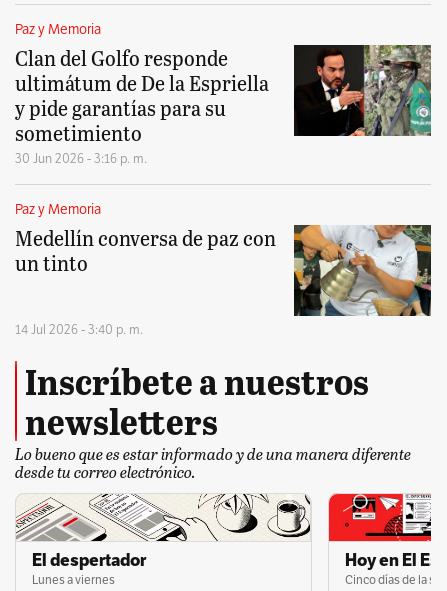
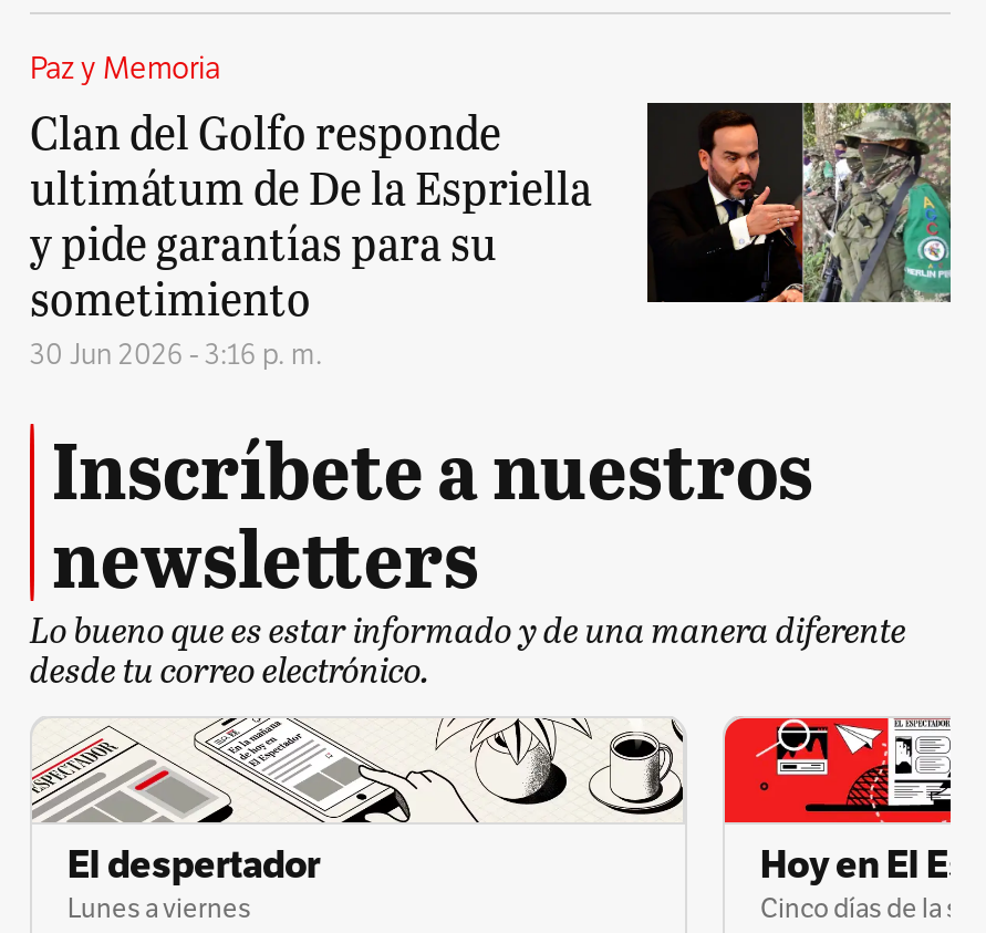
[15,201,432,338] [image] | Paz y Memoria | Medellín conversa de paz con | un tinto | 14 Jul 2026 - 3:40 p. m. -> none

